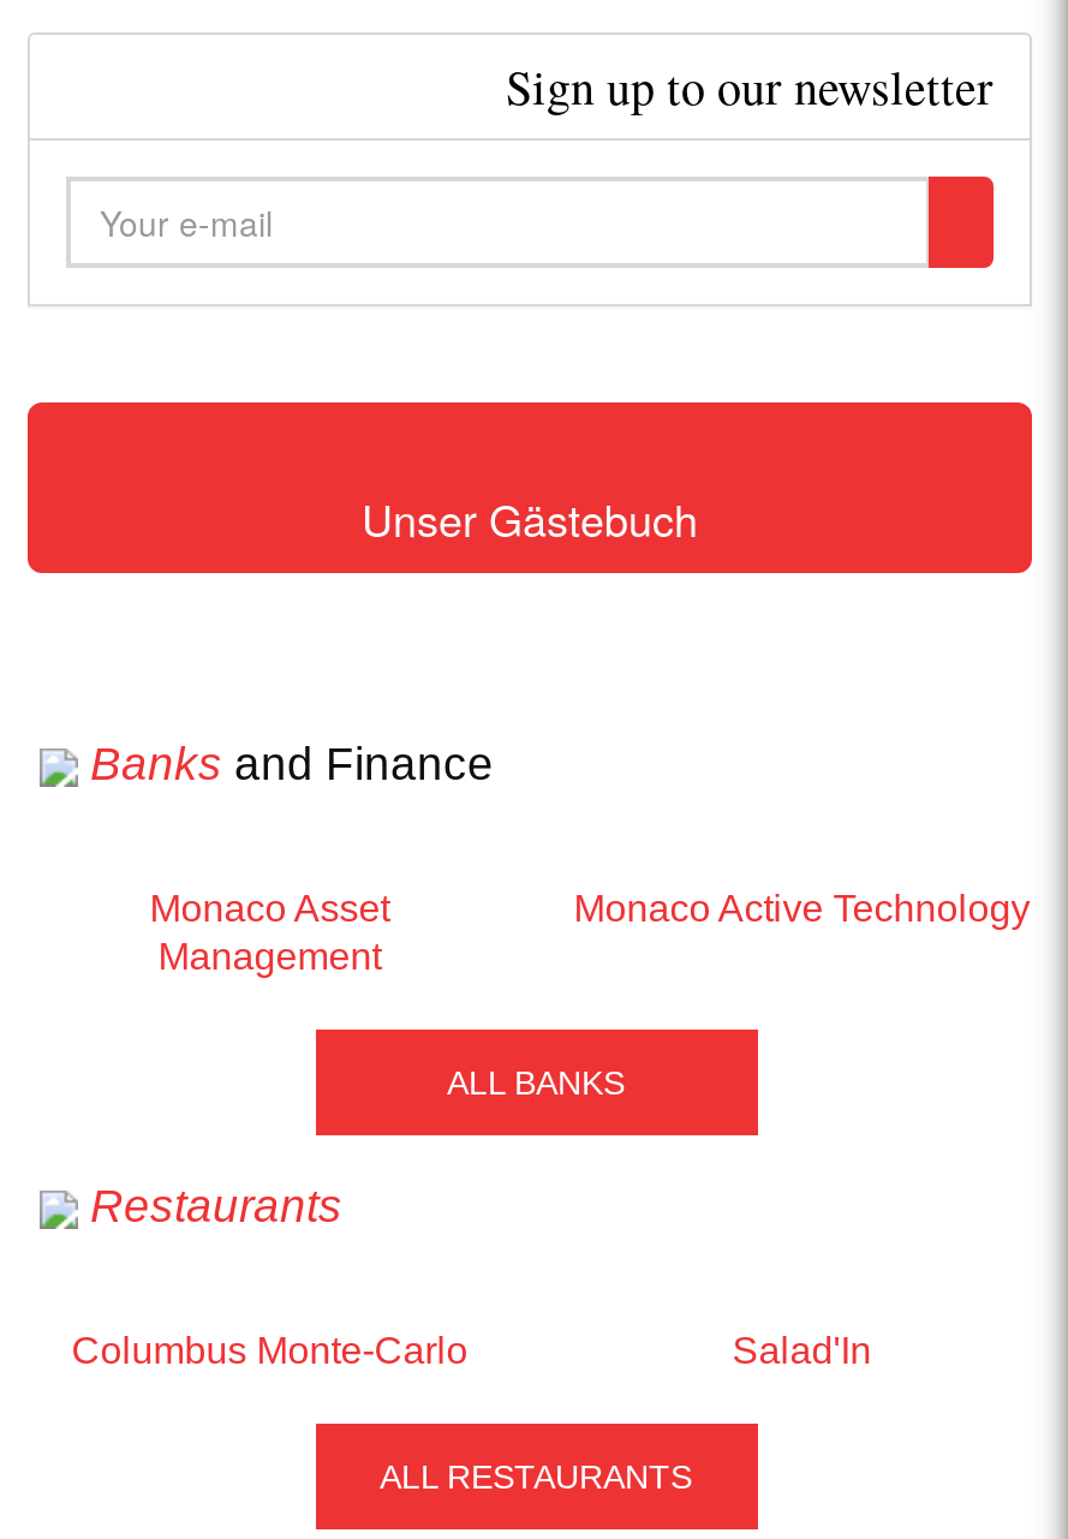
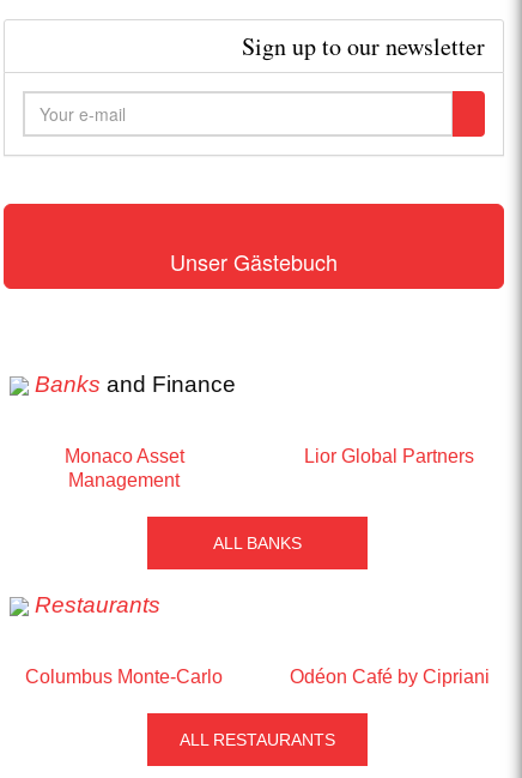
[574,887,1030,928] Monaco Active Technology -> [304,446,474,466] Lior Global Partners
[732,1329,871,1370] Salad'In -> [289,666,489,687] Odéon Café by Cipriani

